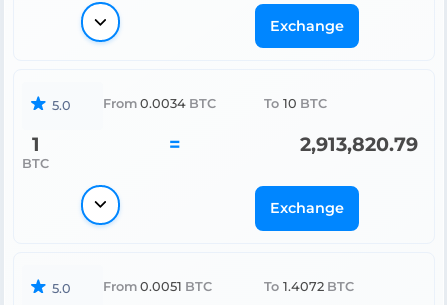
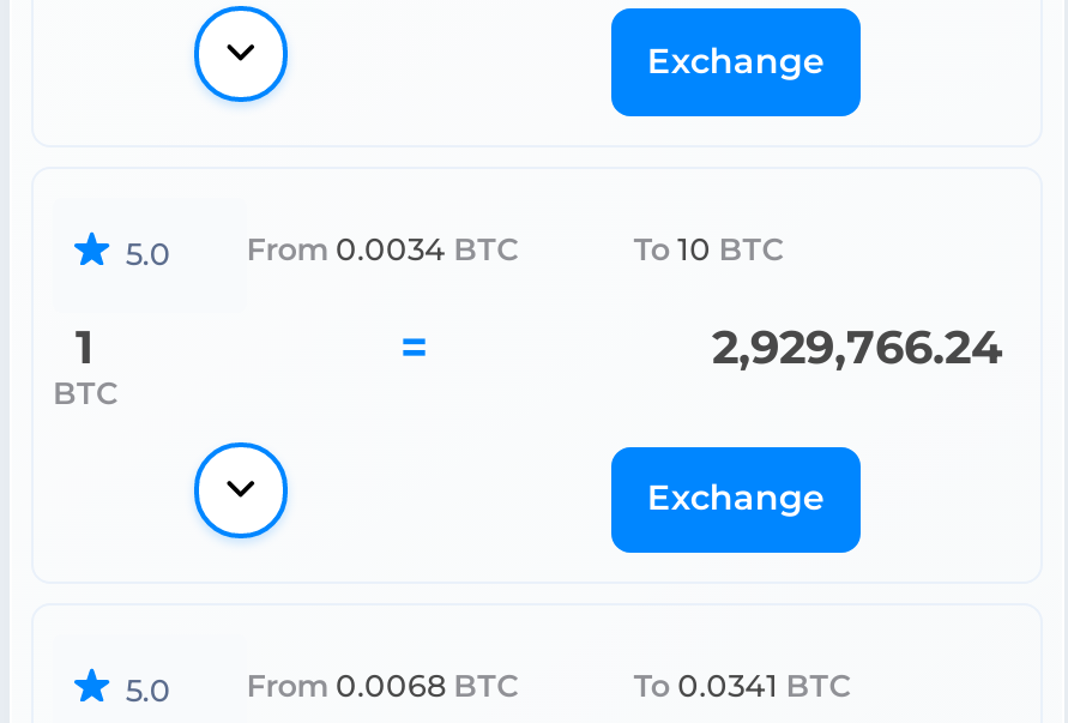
[300,132,418,156] 2,913,820.79 -> [712,316,1002,374] 2,929,766.24
[103,279,212,294] From 0.0051 BTC -> [246,667,518,703] From 0.0068 BTC
[264,279,354,294] To 1.4072 BTC -> [634,667,851,703] To 0.0341 BTC

